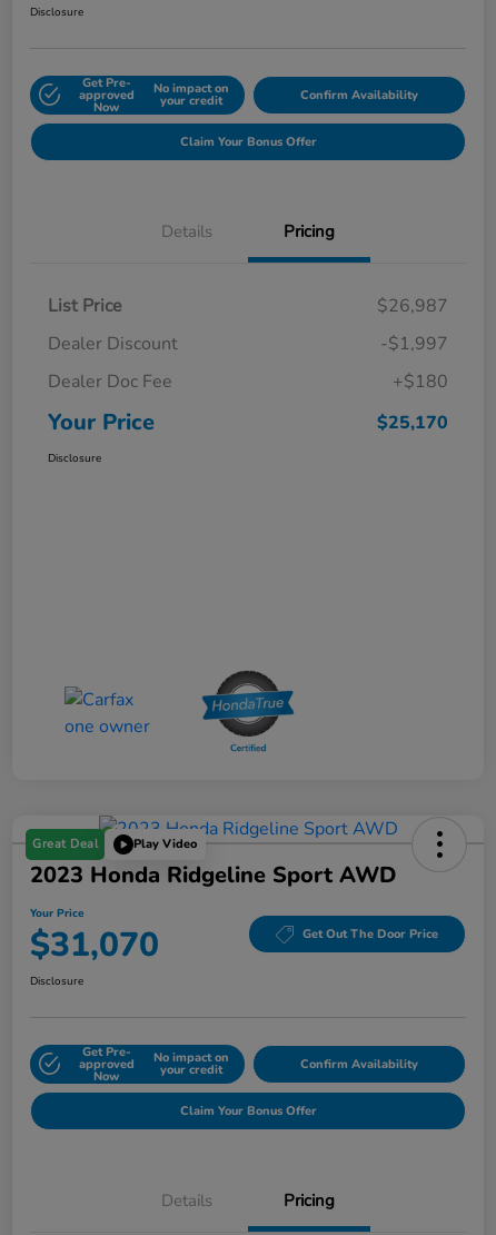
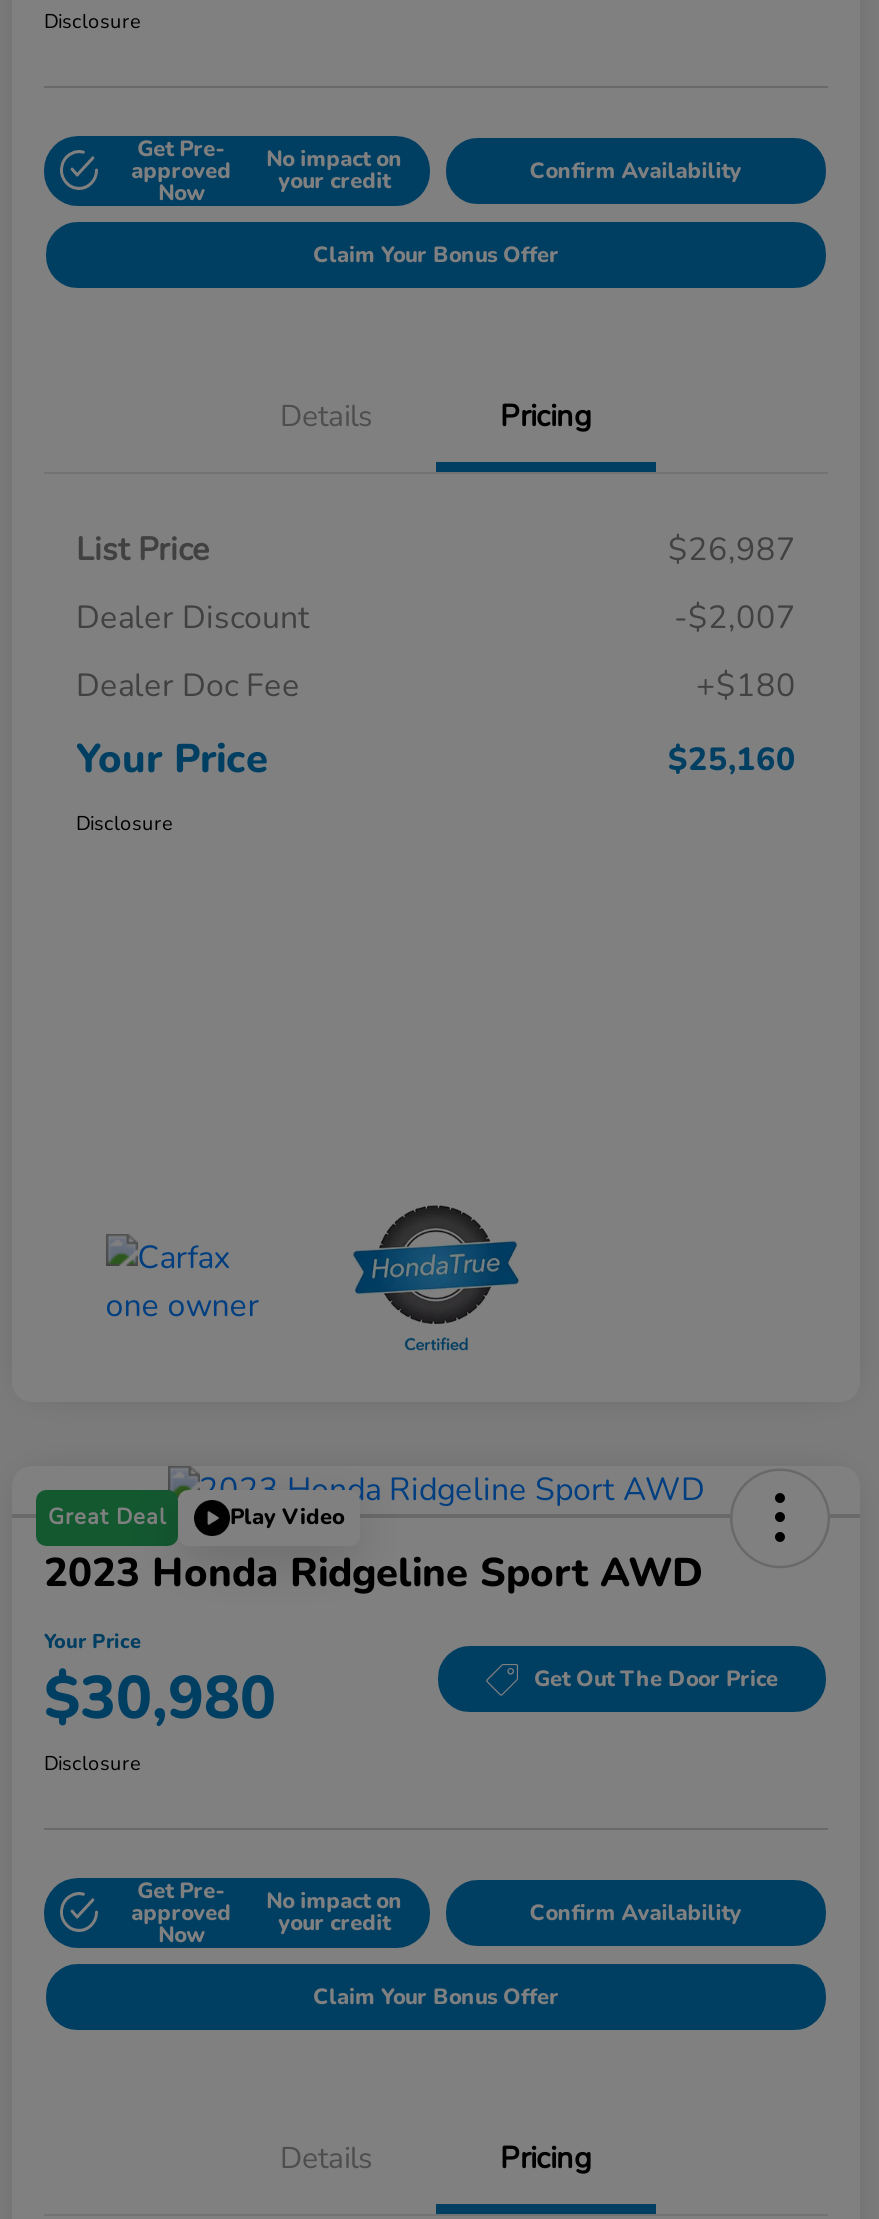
[380,331,448,356] -$1,997 -> [674,595,796,639] -$2,007
[377,410,448,435] $25,170 -> [668,737,796,781] $25,160
[30,922,159,968] $31,070 -> [44,1657,276,1739] $30,980

